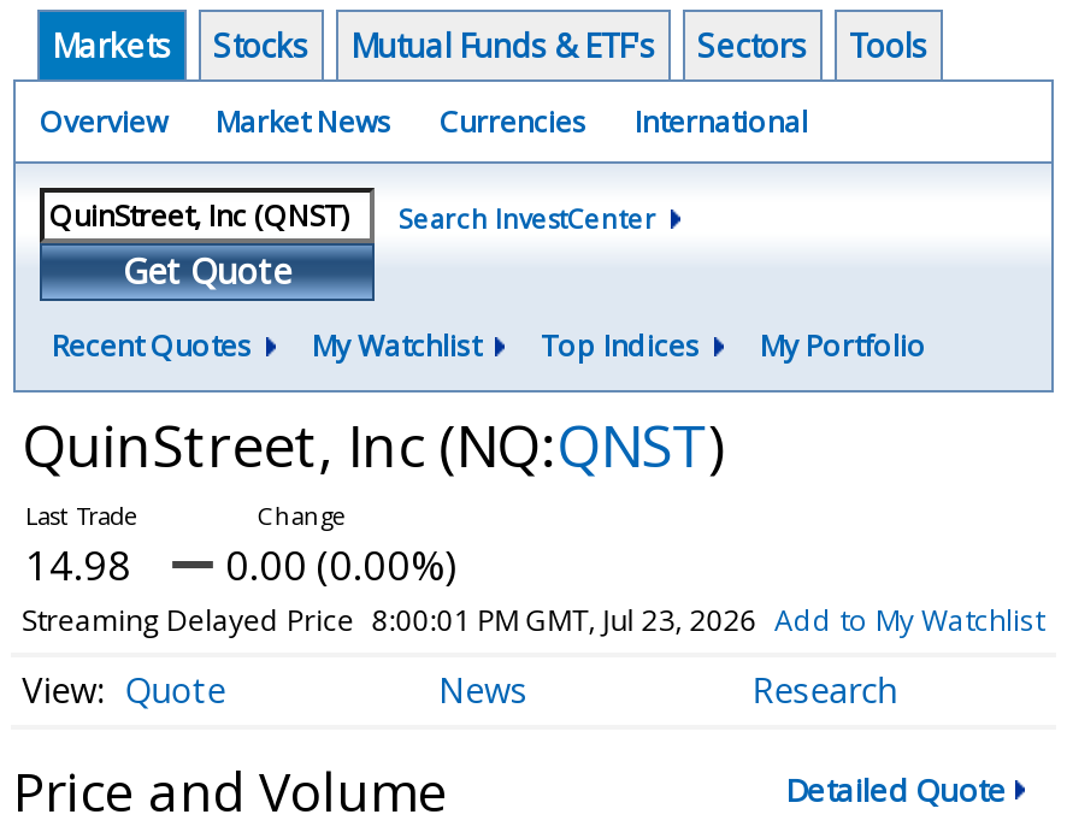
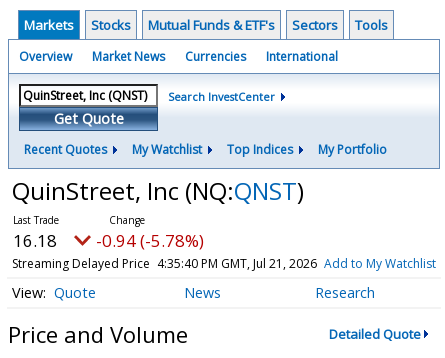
[25,537,131,592] 14.98 -> [13,229,57,252] 16.18
[225,537,456,592] 0.00 (0.00%) -> [96,229,204,252] -0.94 (-5.78%)
[22,600,1044,641] Streaming Delayed Price 8:00:01 PM GMT, Jul 23, 2026 Add to My Watchlist -> [12,255,436,272] Streaming Delayed Price 4:35:40 PM GMT, Jul 21, 2026 Add to My Watchlist

